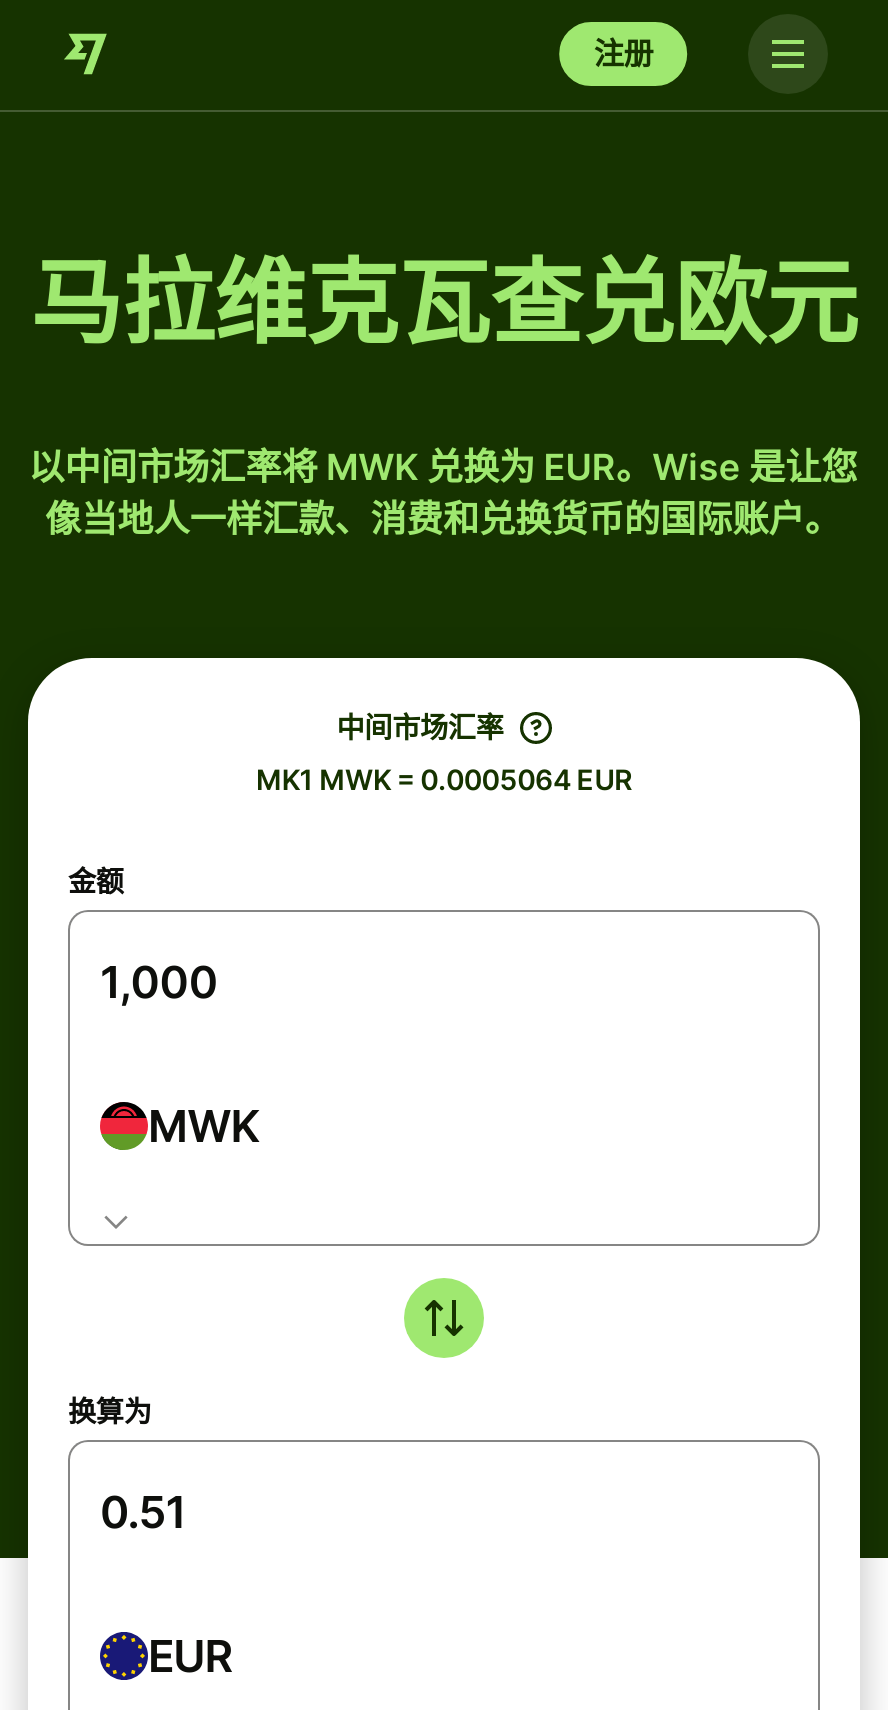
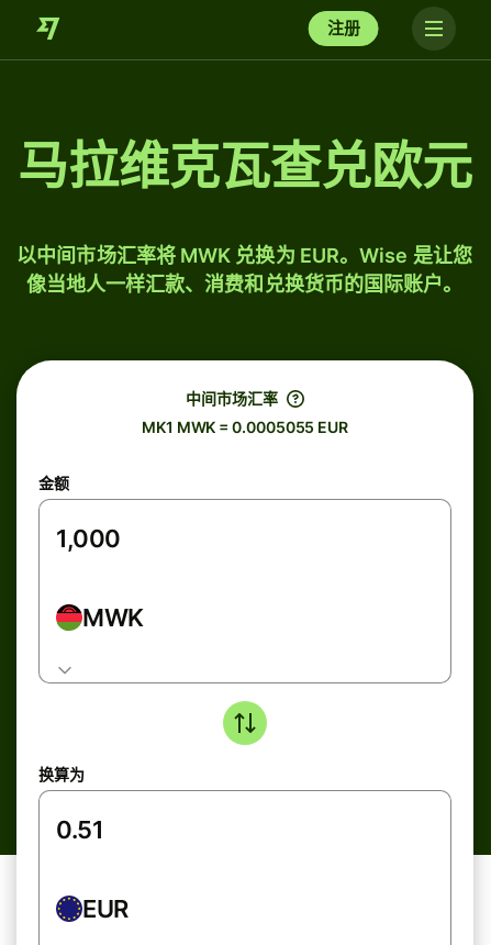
[256,762,632,796] MK1 MWK = 0.0005064 EUR -> [142,418,348,436] MK1 MWK = 0.0005055 EUR

